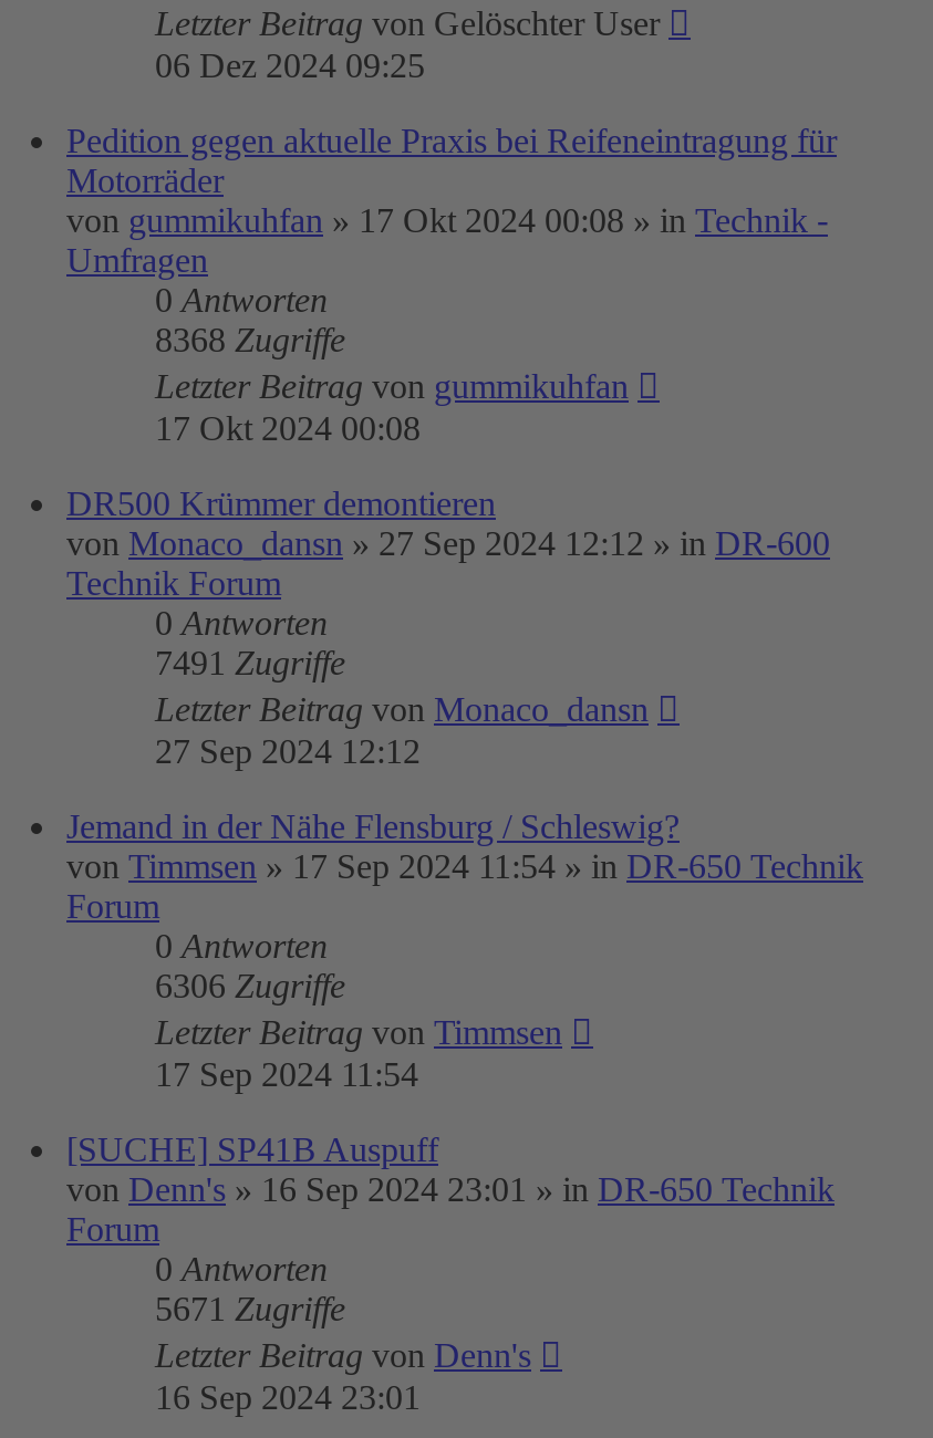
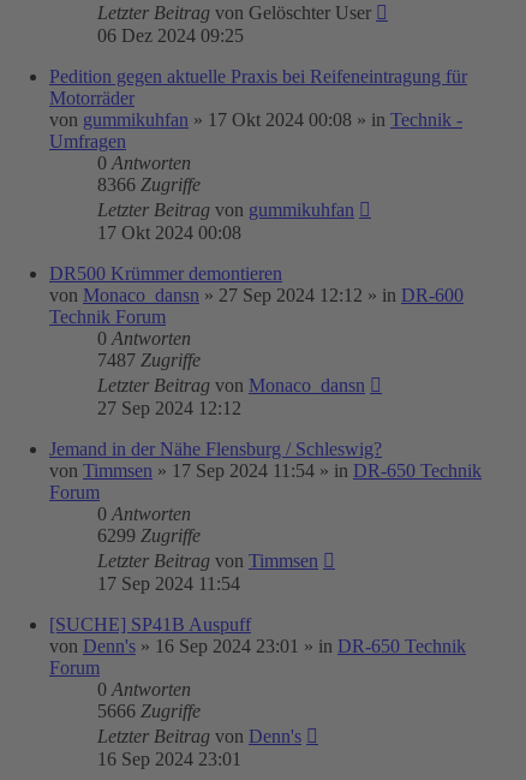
[155,321,345,358] 8368 Zugriffe -> [97,174,201,195] 8366 Zugriffe
[155,644,345,681] 7491 Zugriffe -> [97,350,201,370] 7487 Zugriffe
[155,967,345,1004] 6306 Zugriffe -> [97,525,201,546] 6299 Zugriffe
[155,1290,345,1327] 5671 Zugriffe -> [97,701,201,721] 5666 Zugriffe

